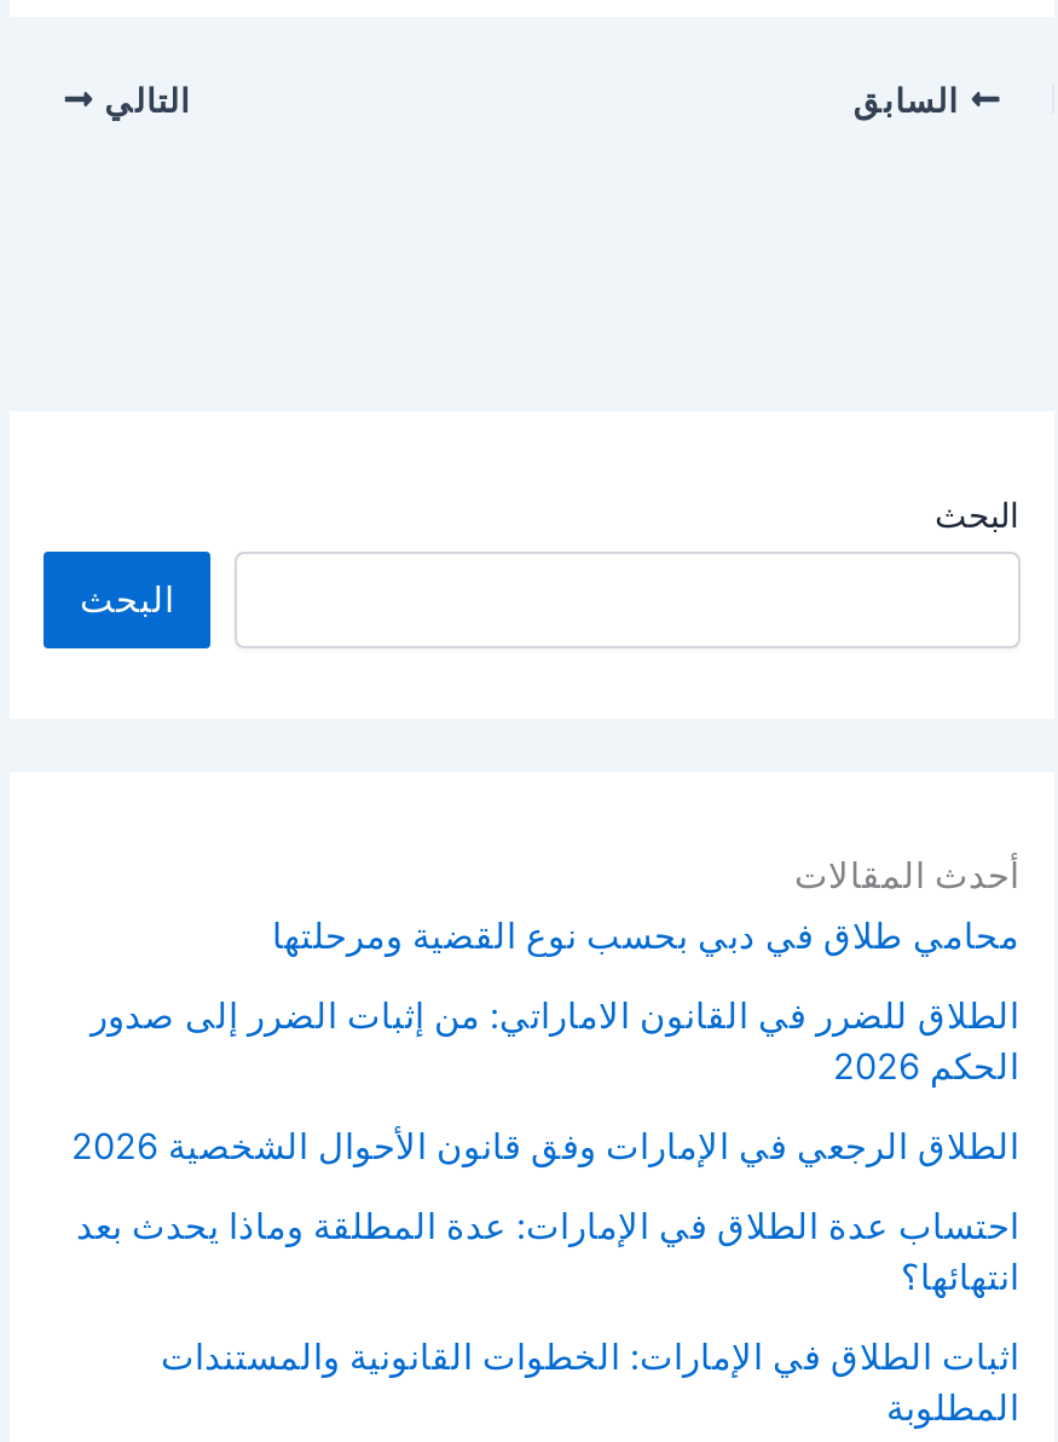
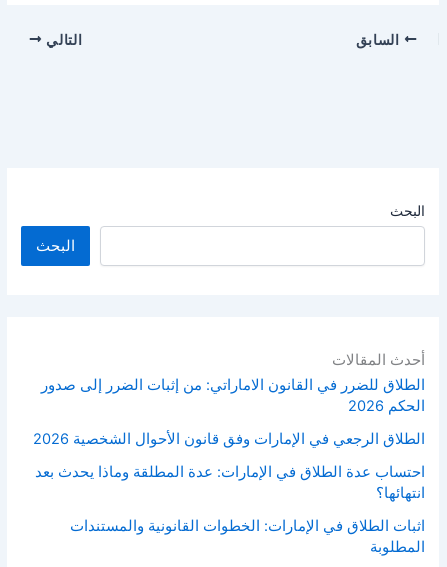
[272,915,1019,959] محامي طلاق في دبي بحسب نوع القضية ومرحلتها -> none

